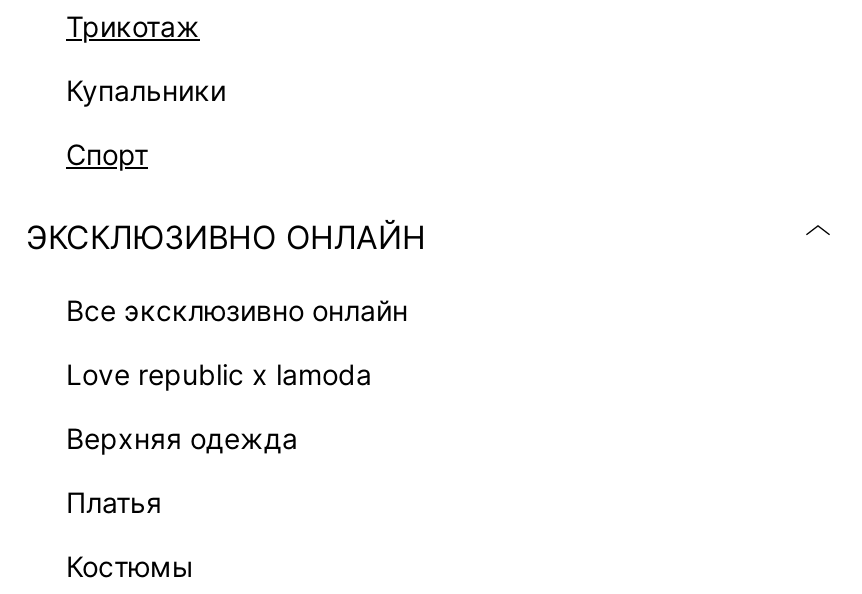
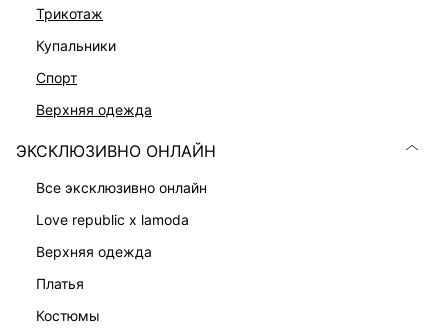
none -> [45,101,152,118] верхняя одежда

